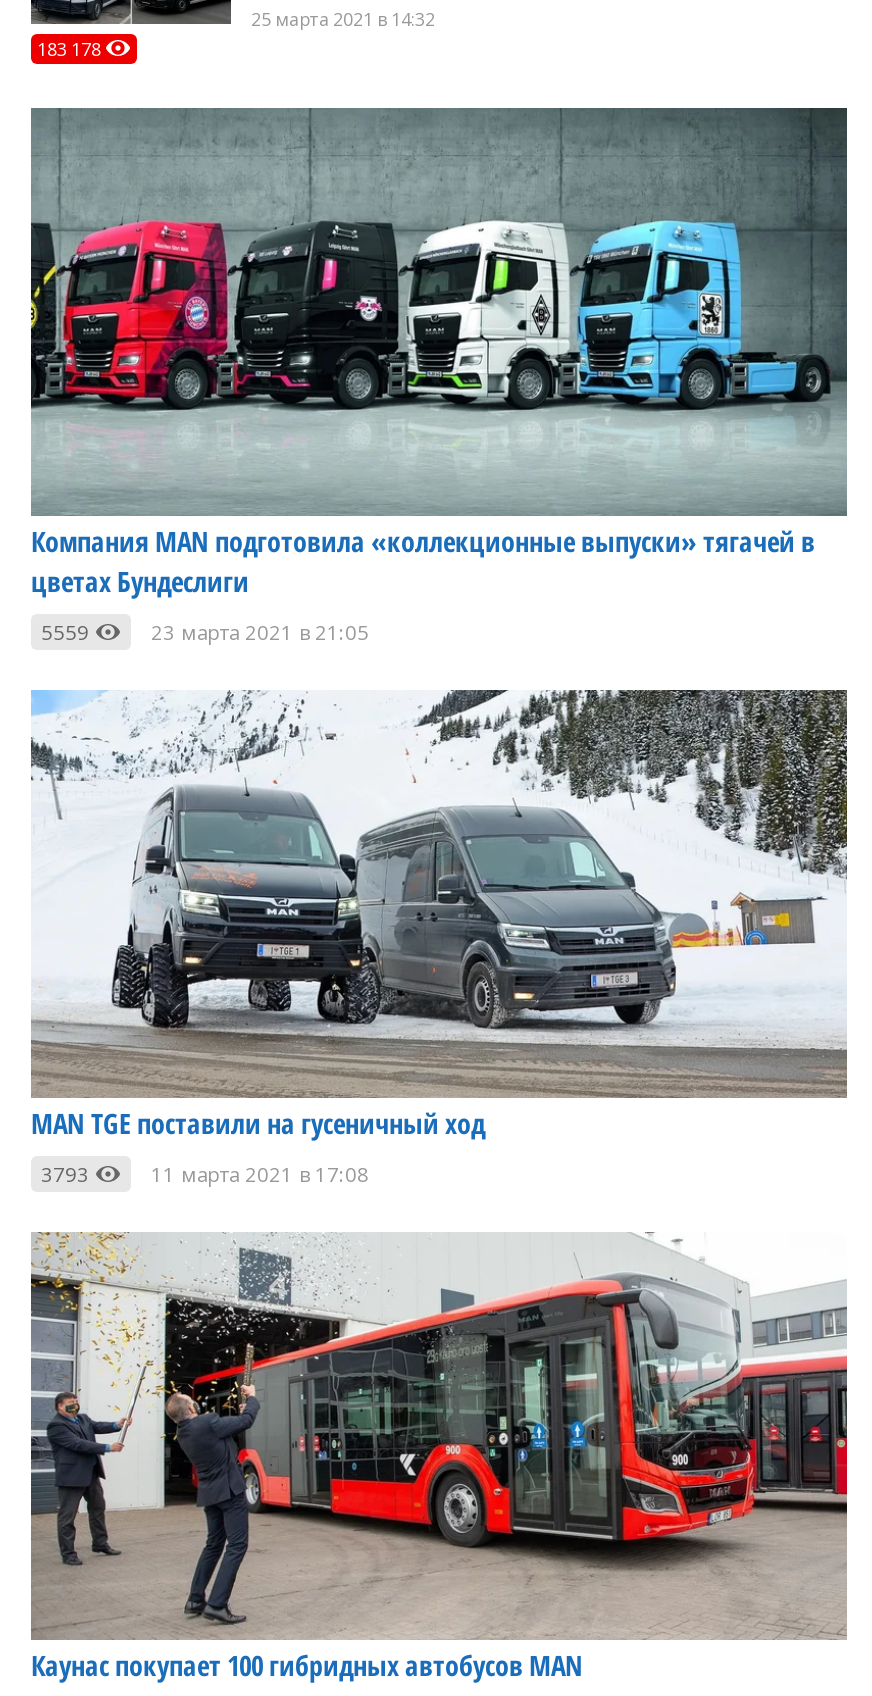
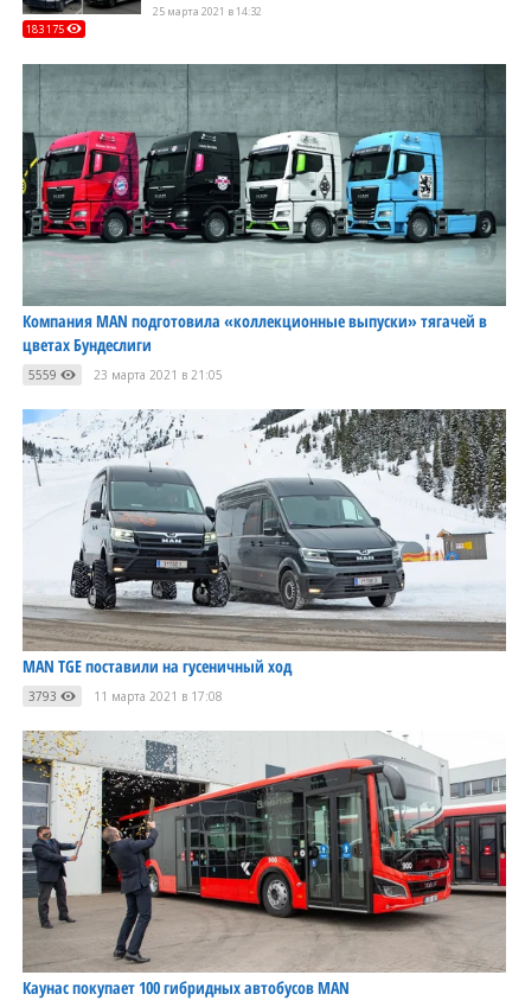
[37,36,105,62] 183 178 -> [26,21,66,37] 183 175

